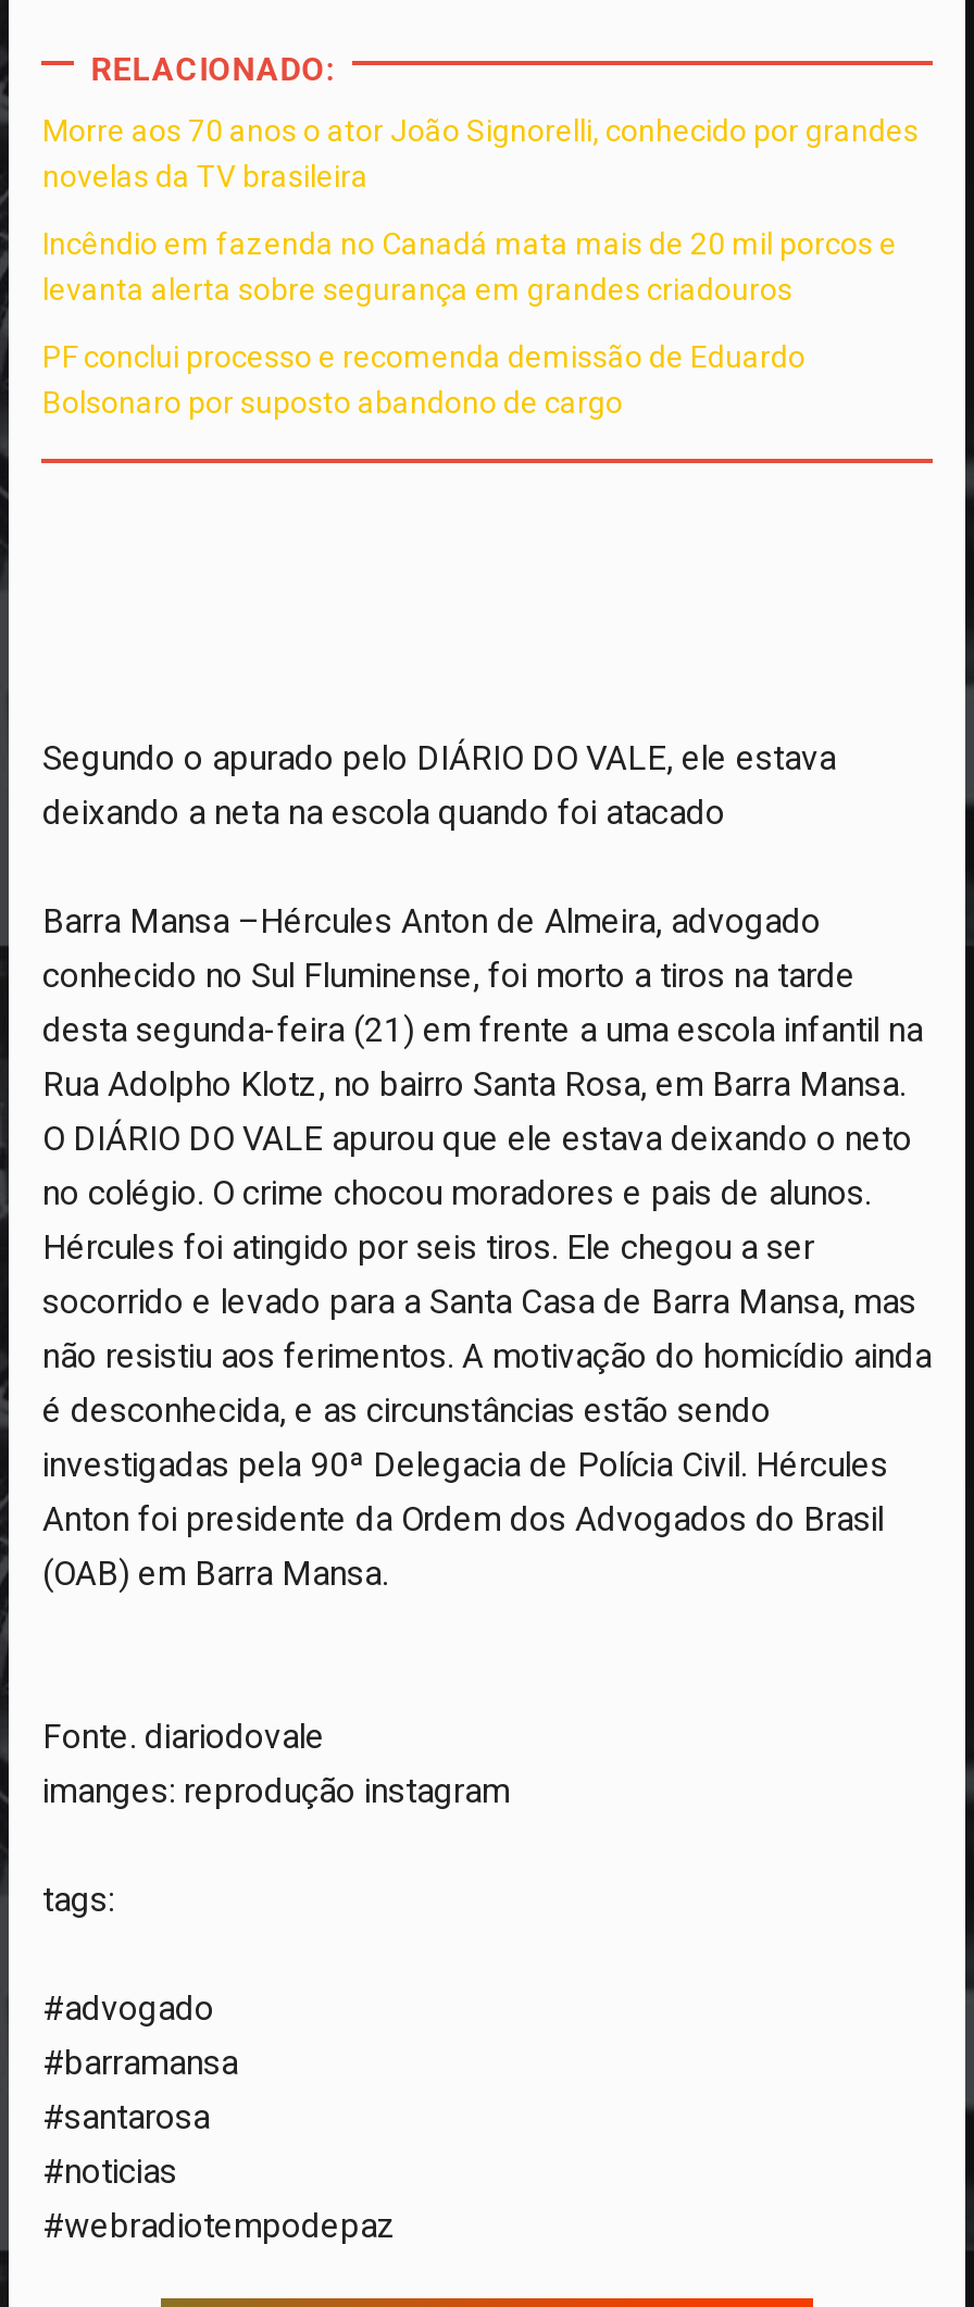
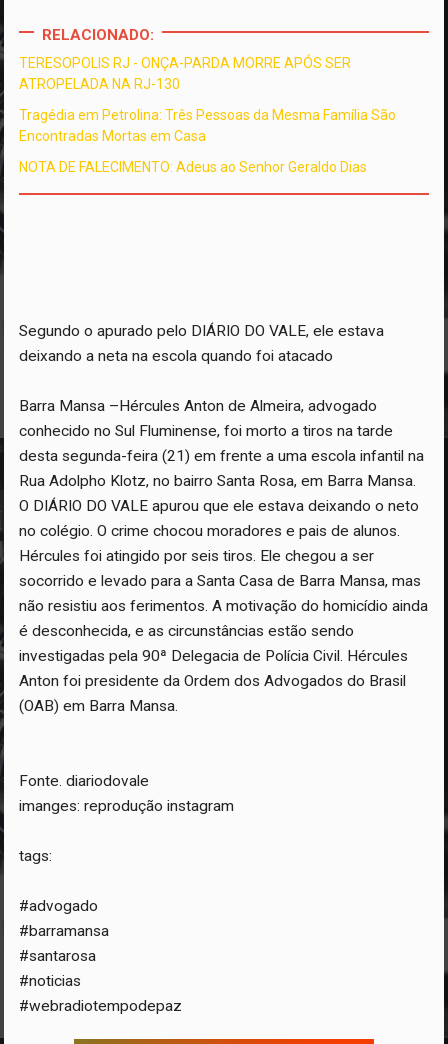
[42,113,919,193] Morre aos 70 anos o ator João Signorelli, conhecido por grandes | novelas da TV brasileira -> [19,55,351,92] TERESOPOLIS RJ - ONÇA-PARDA MORRE APÓS SER | ATROPELADA NA RJ-130
[42,226,897,306] Incêndio em fazenda no Canadá mata mais de 20 mil porcos e | levanta alerta sobre segurança em grandes criadouros -> [19,107,396,144] Tragédia em Petrolina: Três Pessoas da Mesma Família São | Encontradas Mortas em Casa
[42,339,806,419] PF conclui processo e recomenda demissão de Eduardo | Bolsonaro por suposto abandono de cargo -> [19,159,367,175] NOTA DE FALECIMENTO: Adeus ao Senhor Geraldo Dias

